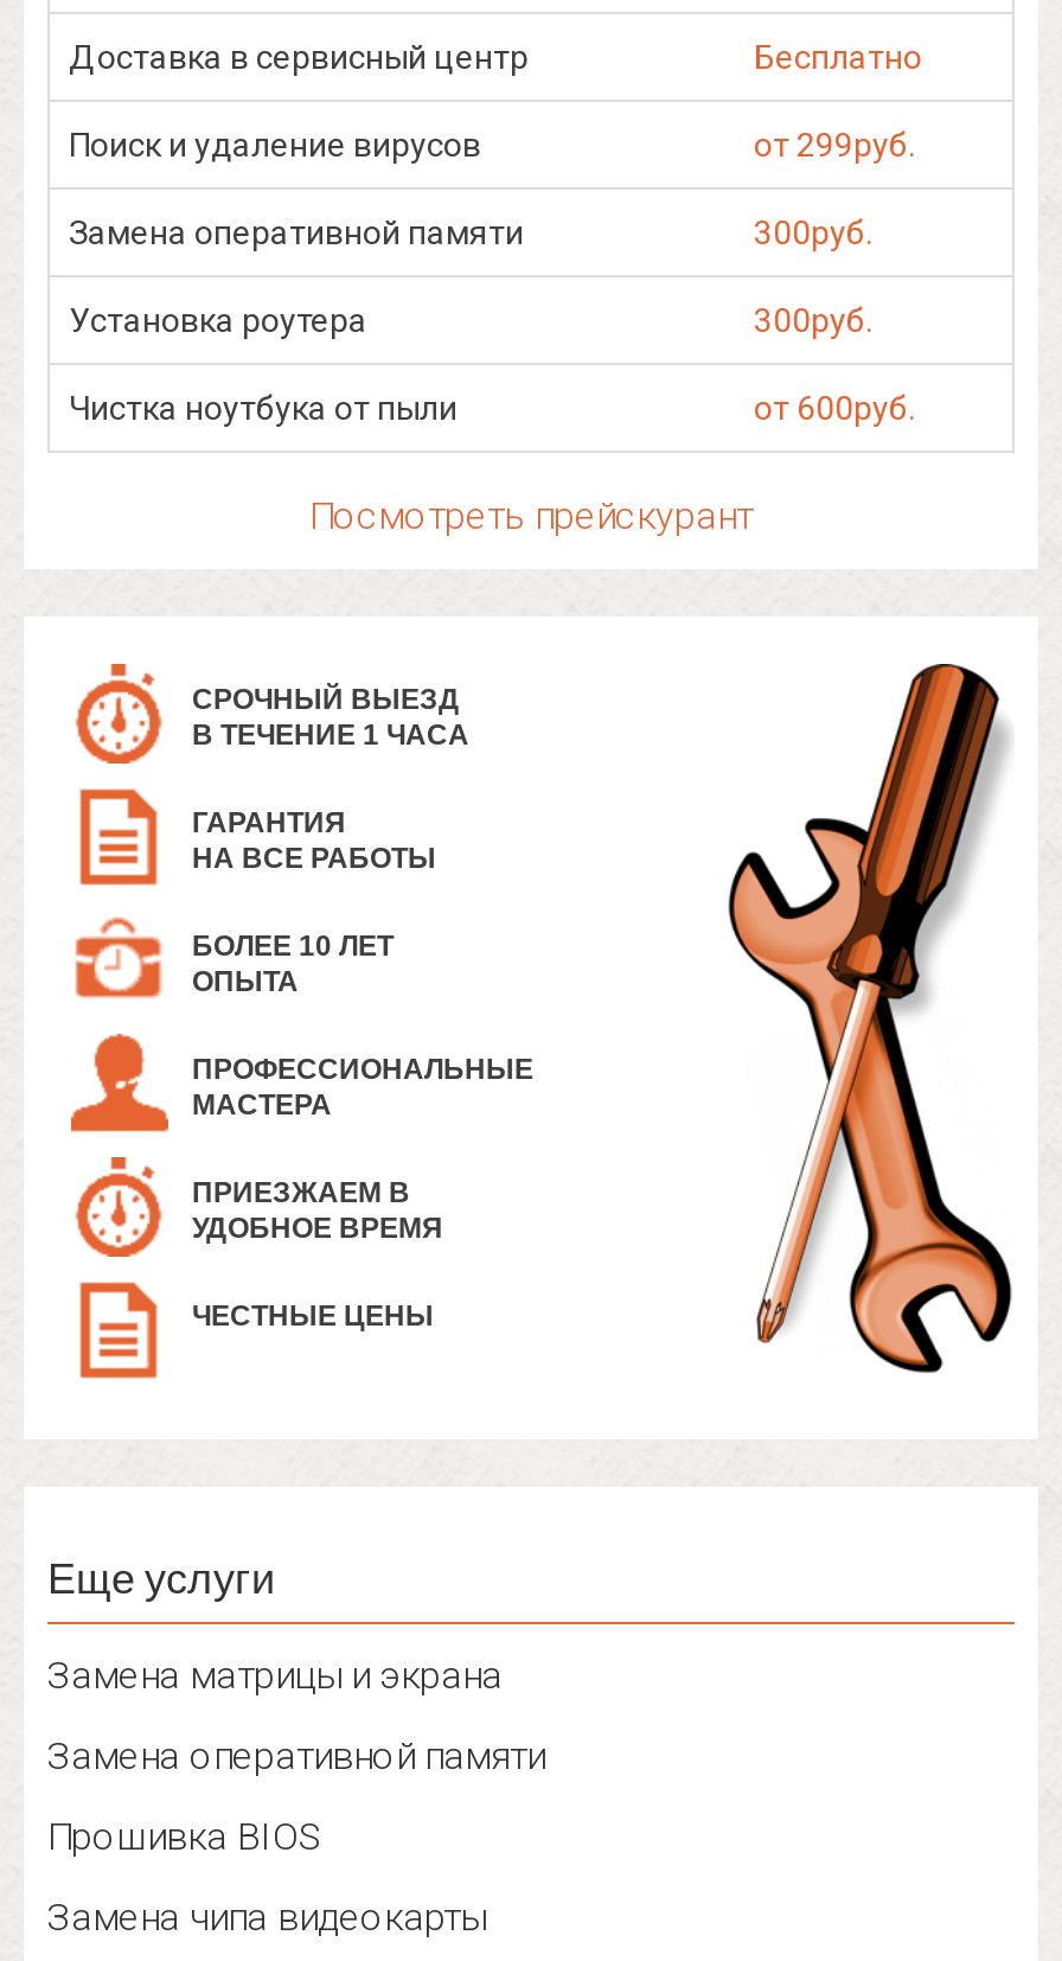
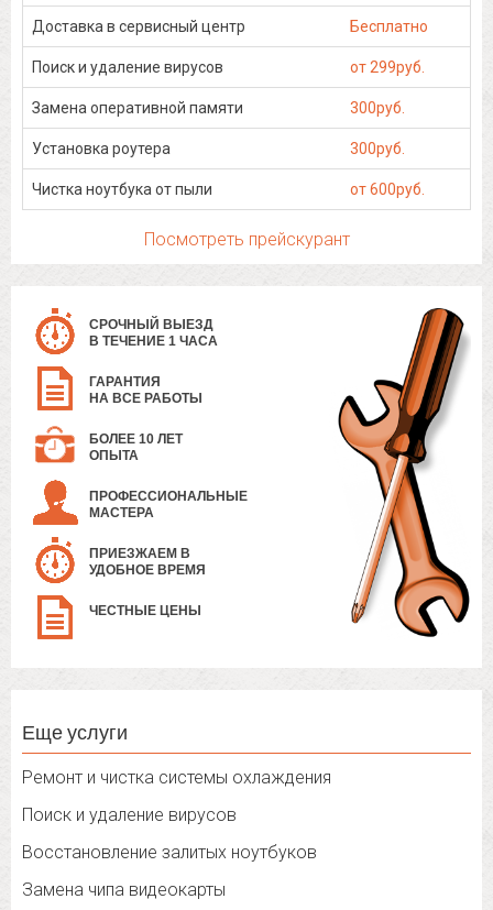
[47,1653,503,1698] Замена матрицы и экрана -> [22,767,331,788] Ремонт и чистка системы охлаждения
[47,1734,545,1779] Замена оперативной памяти -> [22,804,237,825] Поиск и удаление вирусов
[47,1814,322,1859] Прошивка BIOS -> [22,842,317,863] Восстановление залитых ноутбуков

